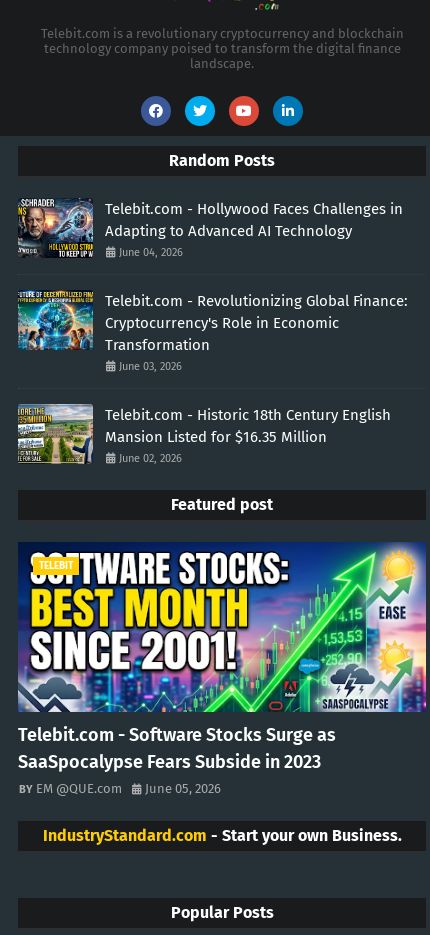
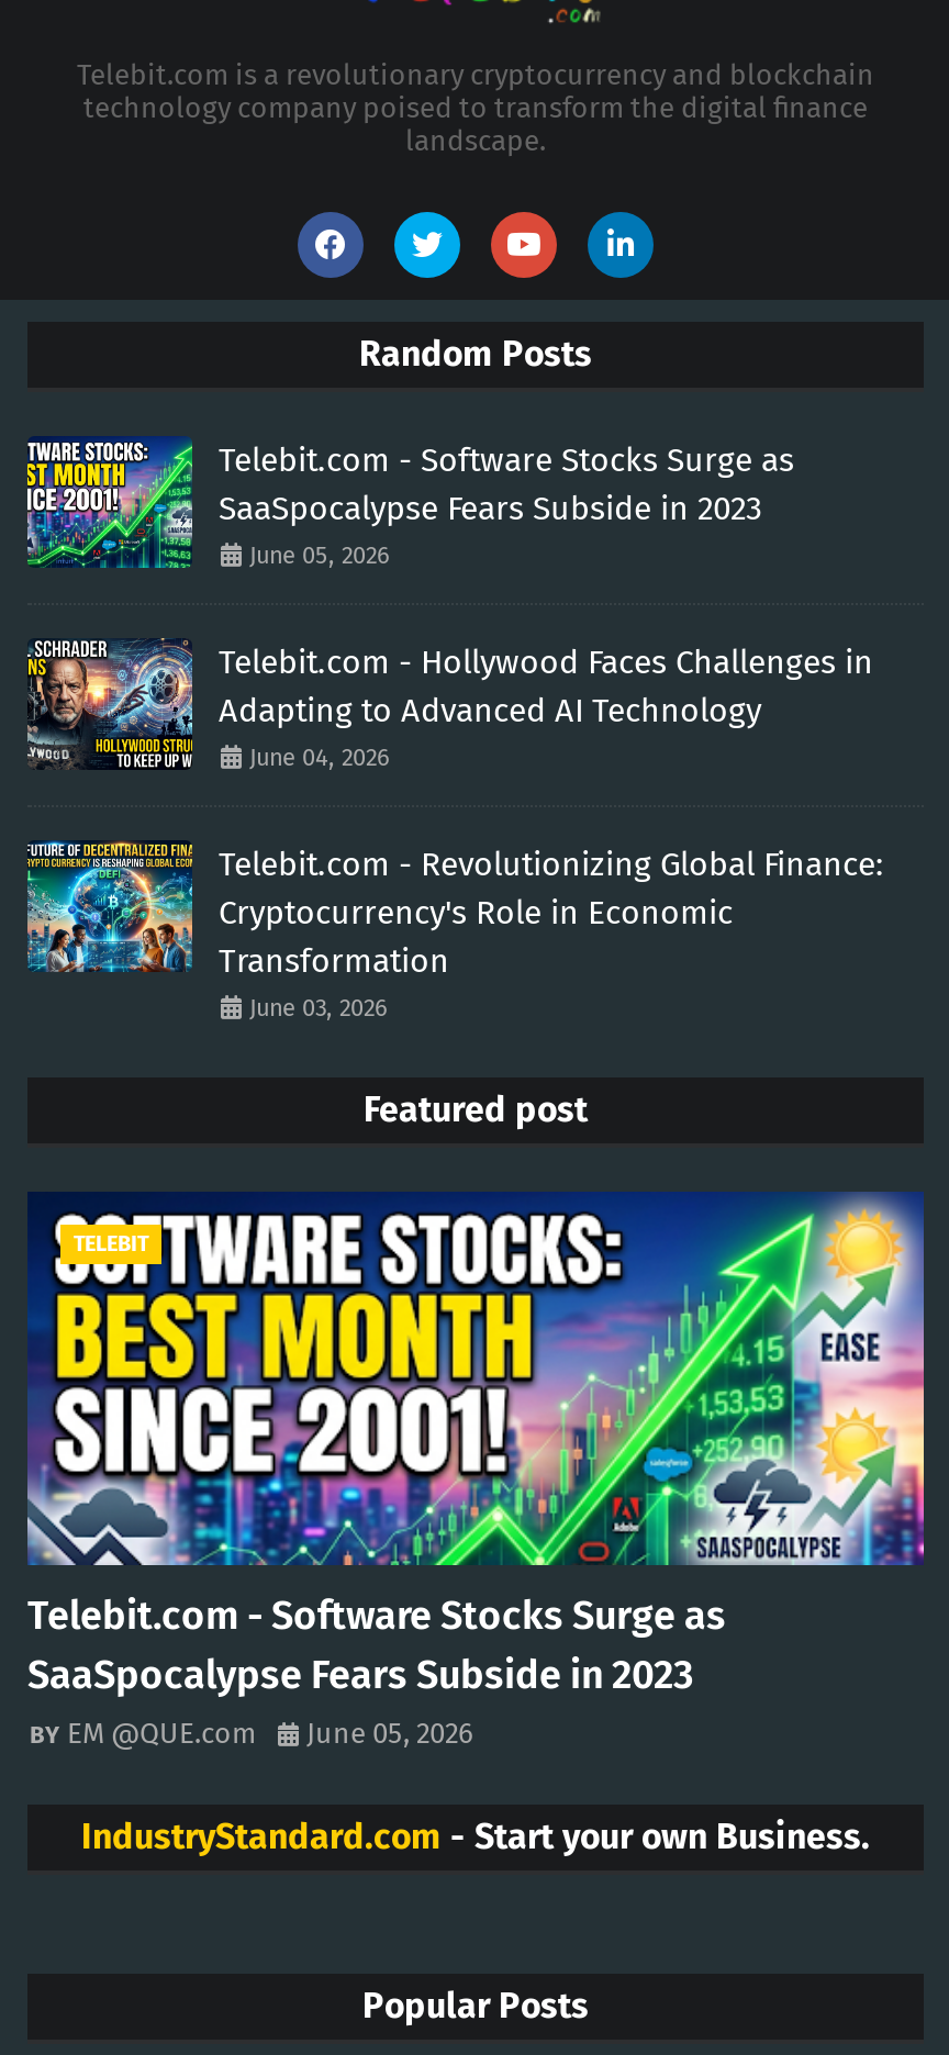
none -> [25,437,794,570] [image] | Telebit.com - Software Stocks Surge as | SaaSpocalypse Fears Subside in 2023 | June 05, 2026
moved [16,197,408,373] -> [23,635,884,1022]: [image] | Telebit.com - Hollywood Faces Challenges in | Adapting to Advanced AI Technology | June 04, 2026 | Telebit.com - Revolutionizing Global Finance: | Cryptocurrency's Role in Economic | Transformation | June 03, 2026
[17,402,391,465] [image] | Telebit.com - Historic 18th Century English | Mansion Listed for $16.35 Million | June 02, 2026 -> none

